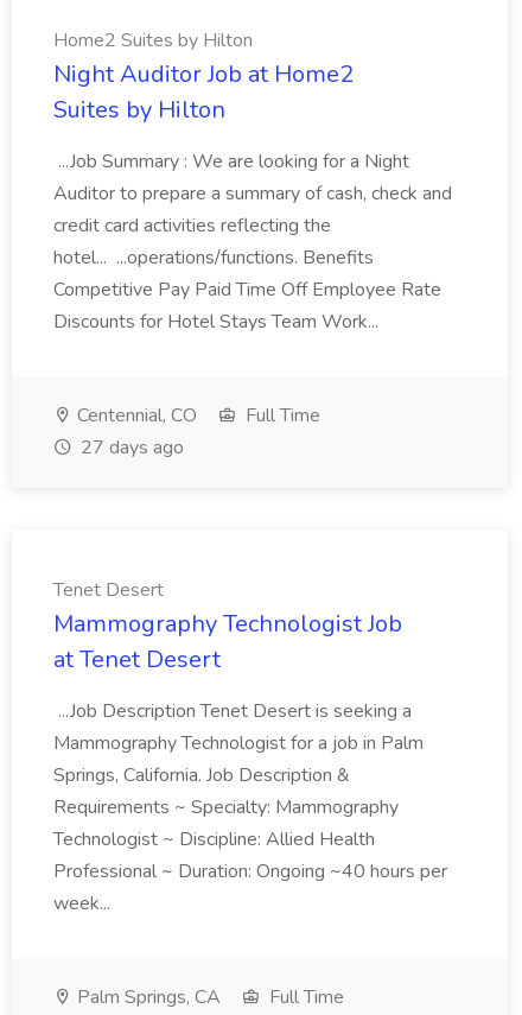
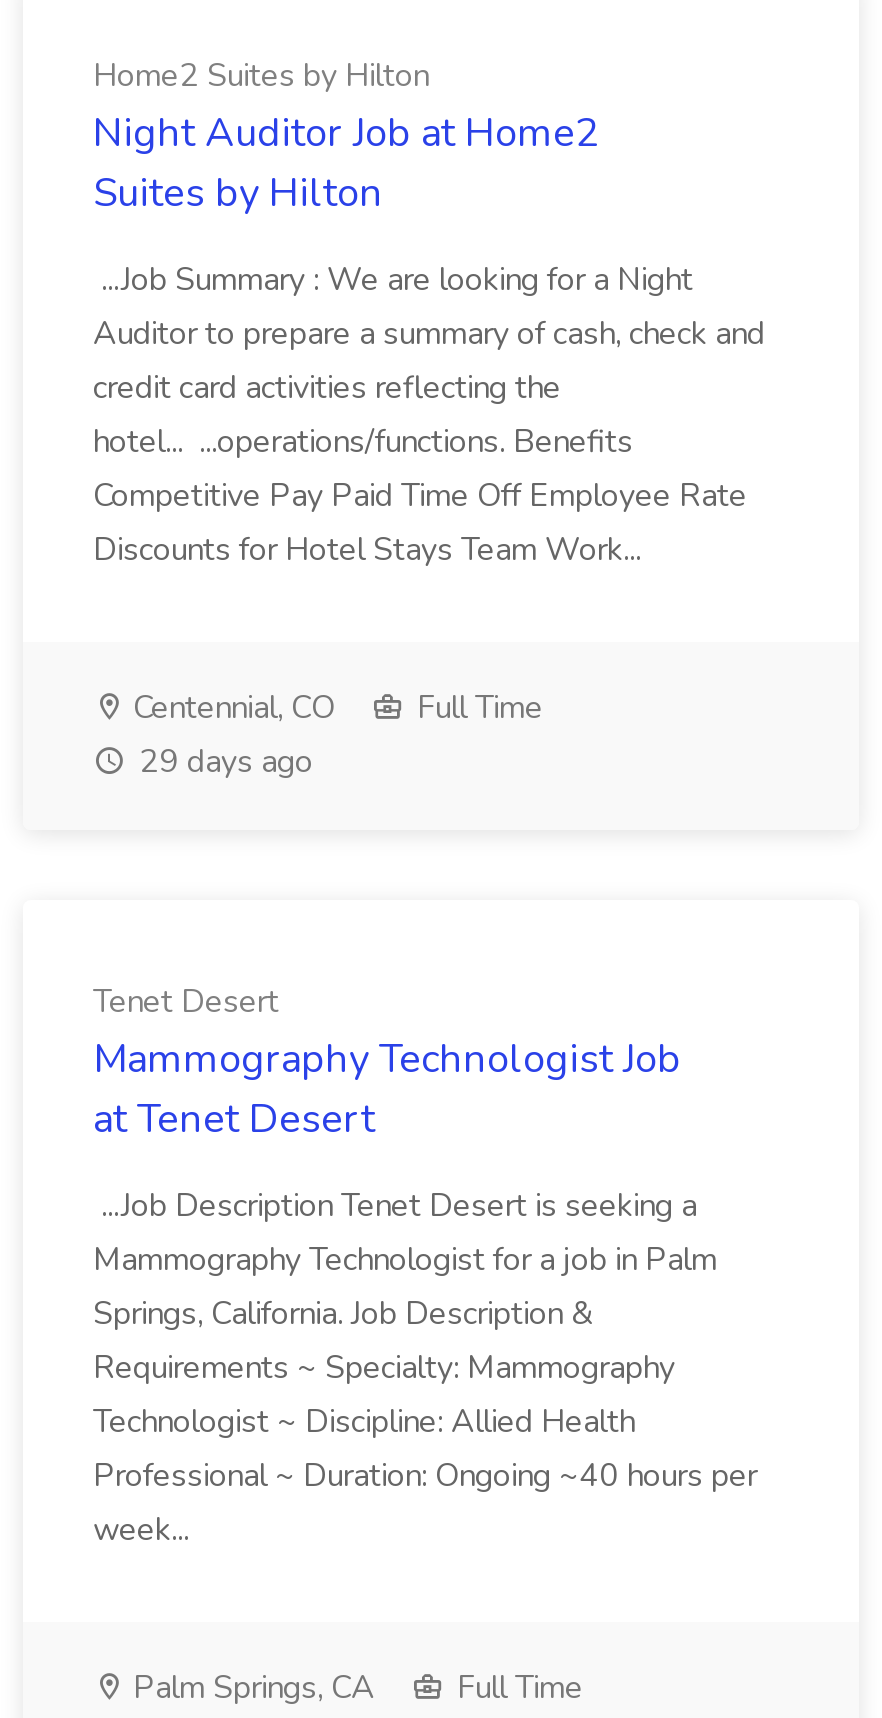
[76,434,184,461] 27 days ago -> [131,740,313,784] 29 days ago

